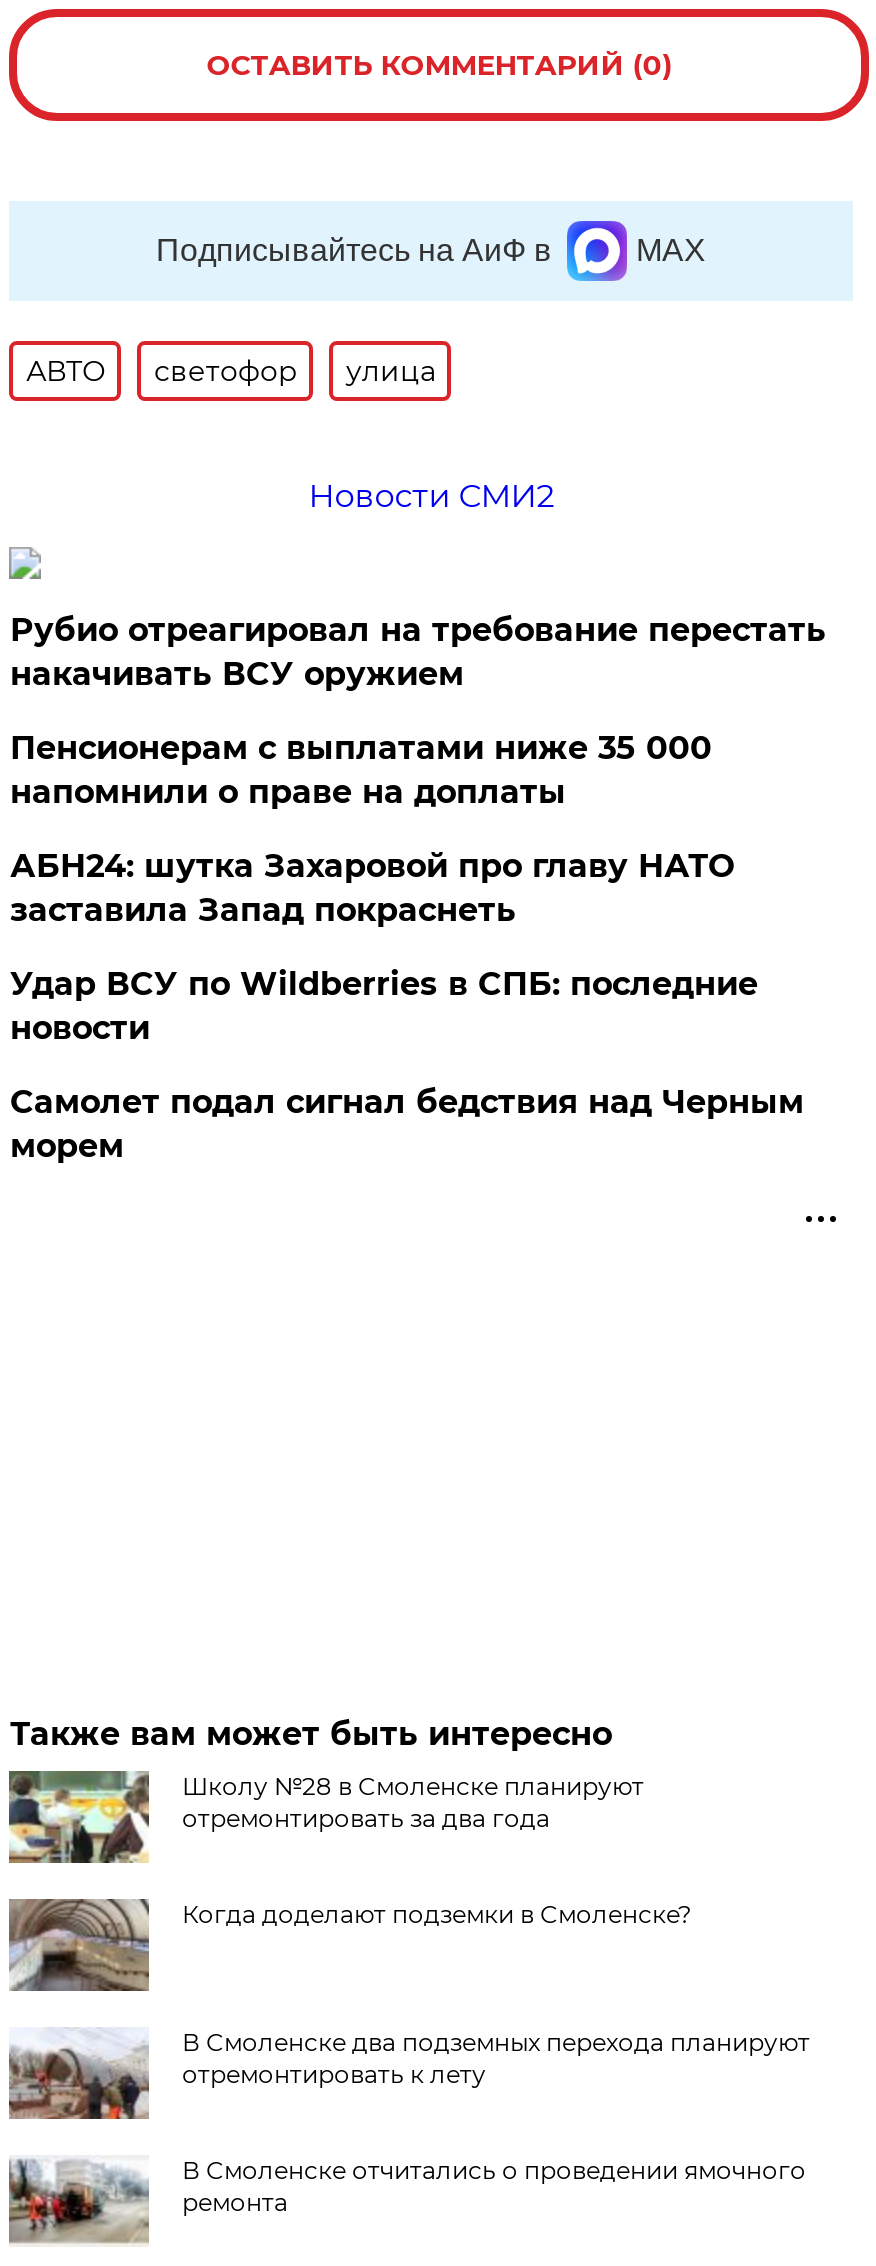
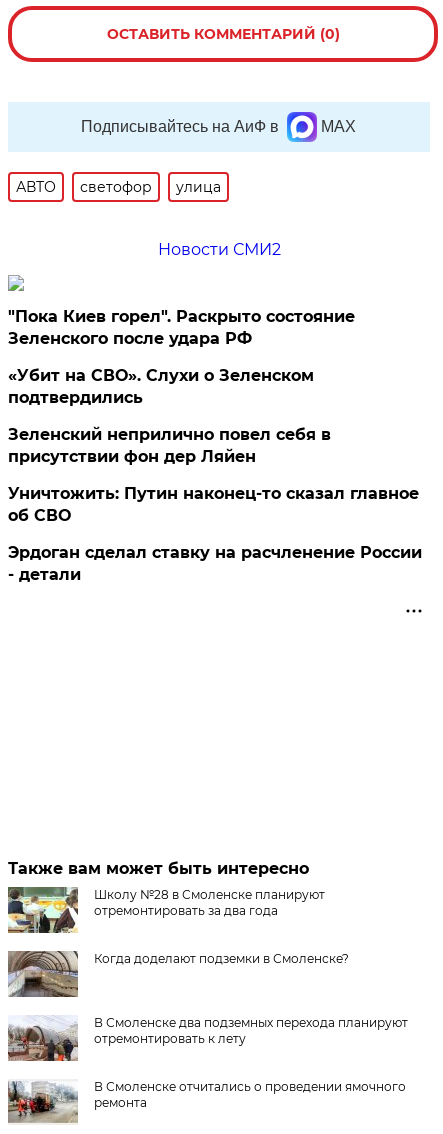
[10,611,826,693] Рубио отреагировал на требование перестать | накачивать ВСУ оружием -> [8,307,355,348] "Пока Киев горел". Раскрыто состояние | Зеленского после удара РФ
[10,729,712,811] Пенсионерам с выплатами ниже 35 000 | напомнили о праве на доплаты -> [8,366,314,407] «Убит на СВО». Слухи о Зеленском | подтвердились
[10,847,734,929] АБН24: шутка Захаровой про главу НАТО | заставила Запад покраснеть -> [8,425,331,466] Зеленский неприлично повел cебя в | присутствии фон дер Ляйен
[10,965,758,1047] Удар ВСУ по Wildberries в СПБ: последние | новости -> [8,484,419,525] Уничтожить: Путин наконец-то сказал главное | об СВО
[10,1083,804,1165] Самолет подал сигнал бедствия над Черным | морем -> [8,543,422,584] Эрдоган сделал ставку на расчленение России | - детали

